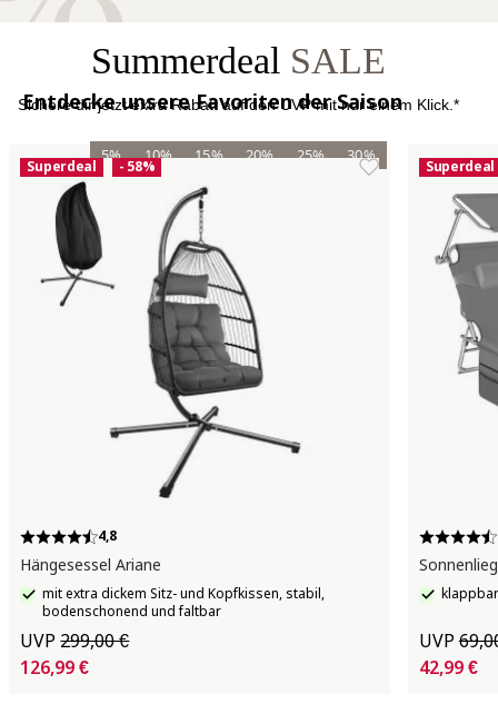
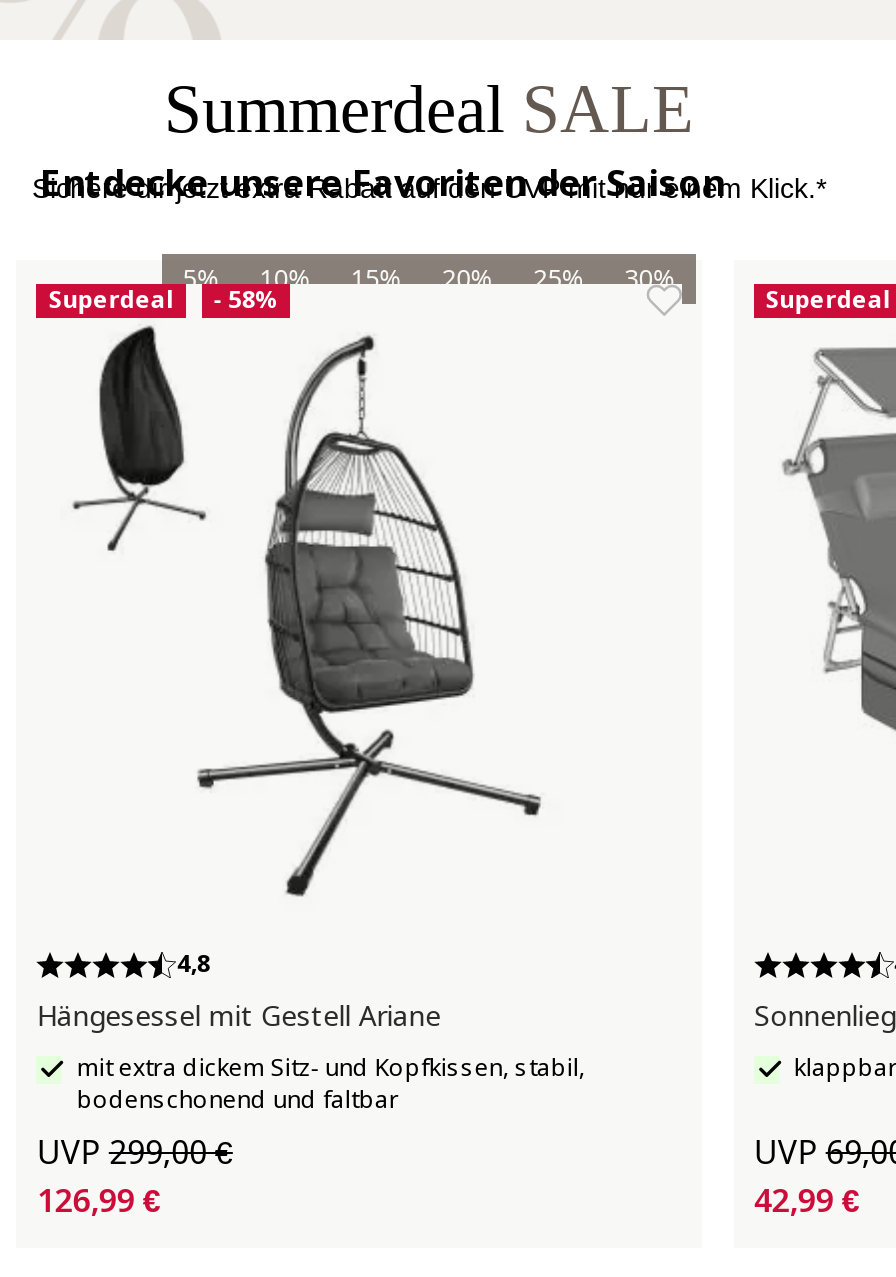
[20,554,162,575] Hängesessel Ariane -> [37,996,441,1034] Hängesessel mit Gestell Ariane

